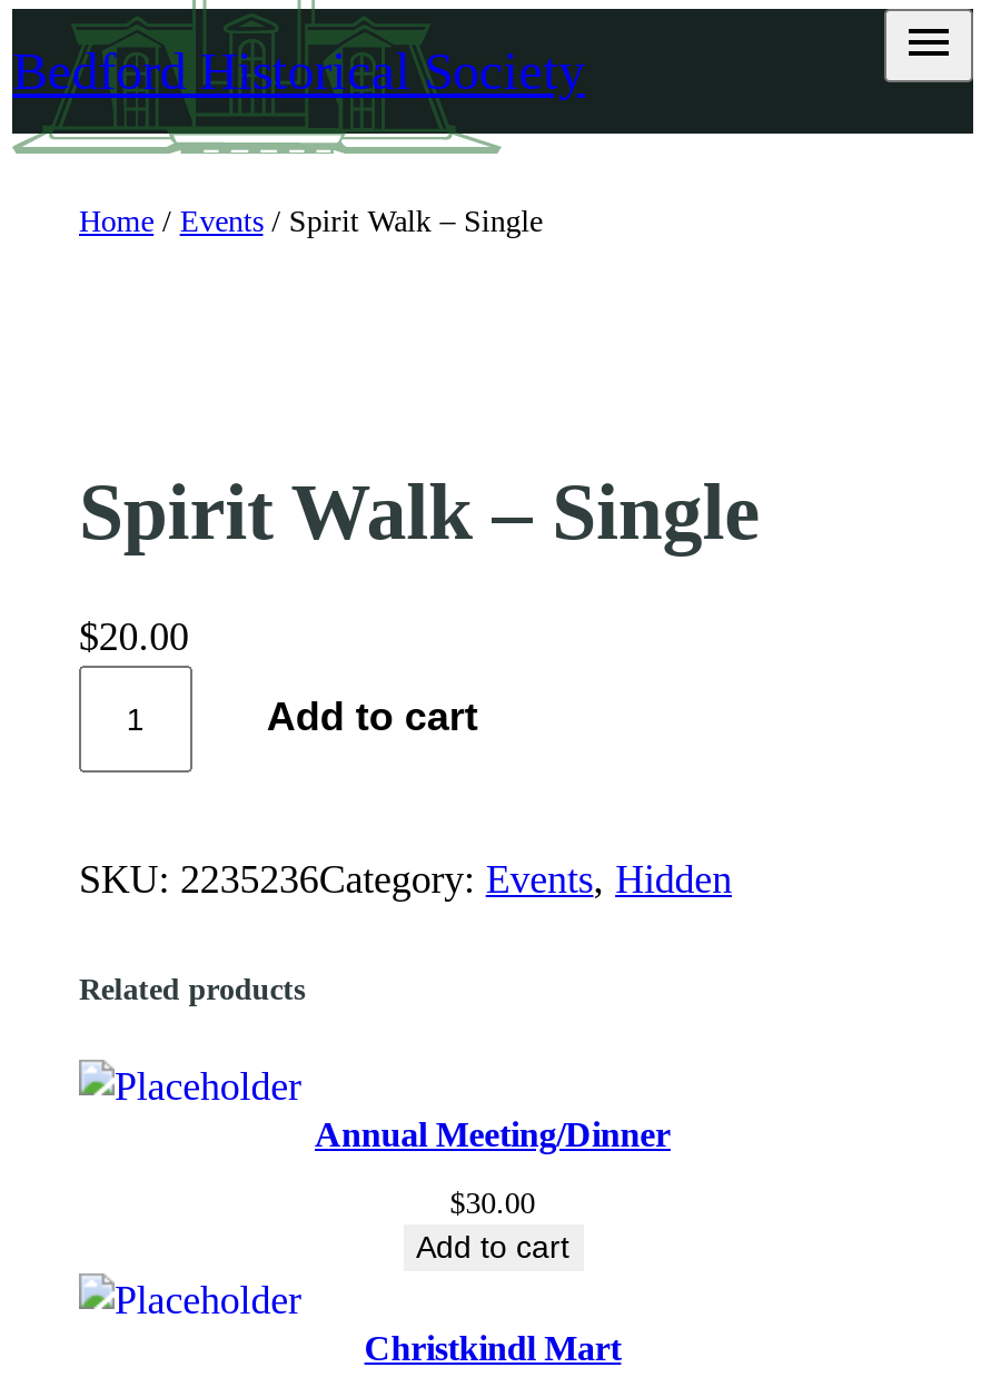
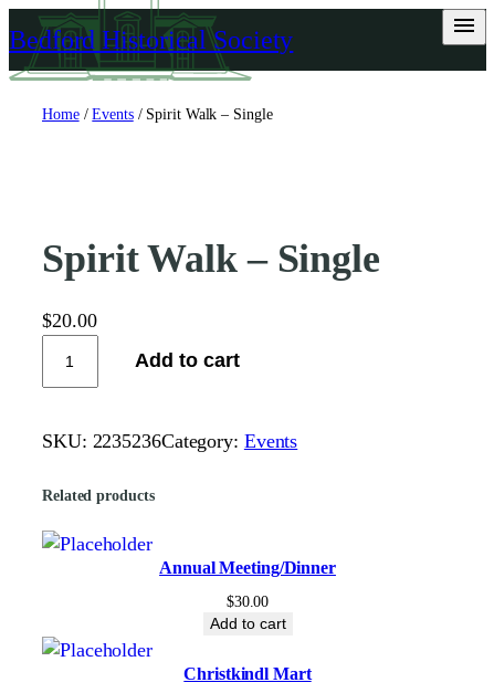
[79,858,732,902] SKU: 2235236Category: Events, Hidden -> [42,430,298,452] SKU: 2235236Category: Events

